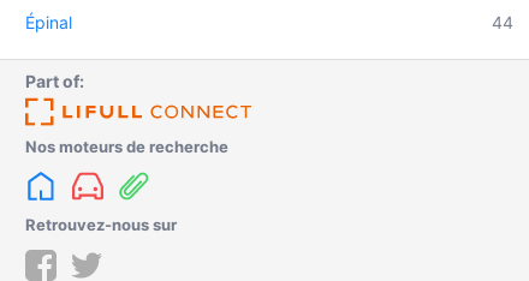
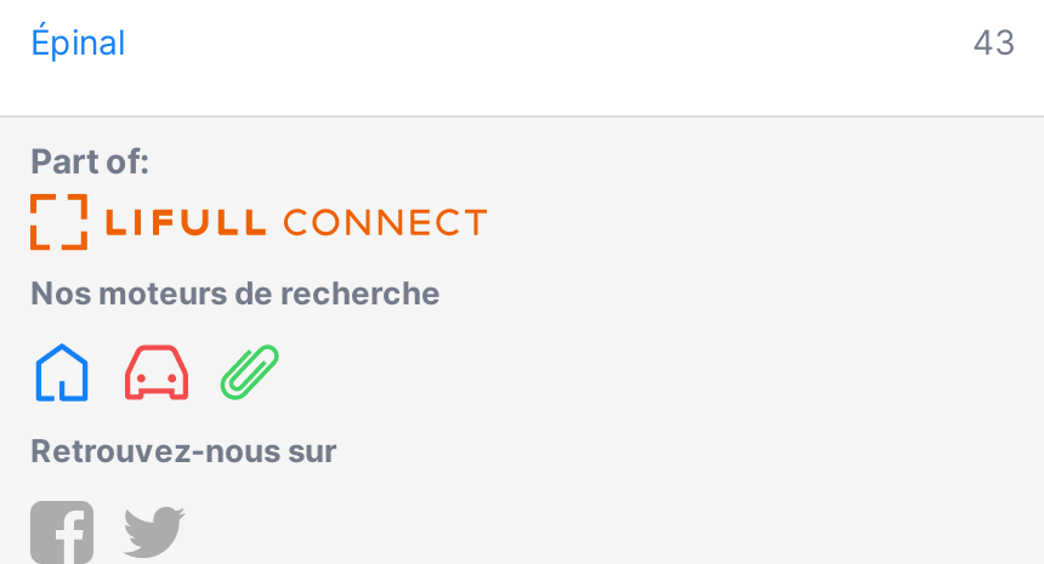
[492,12,513,32] 44 -> [972,20,1016,61] 43

